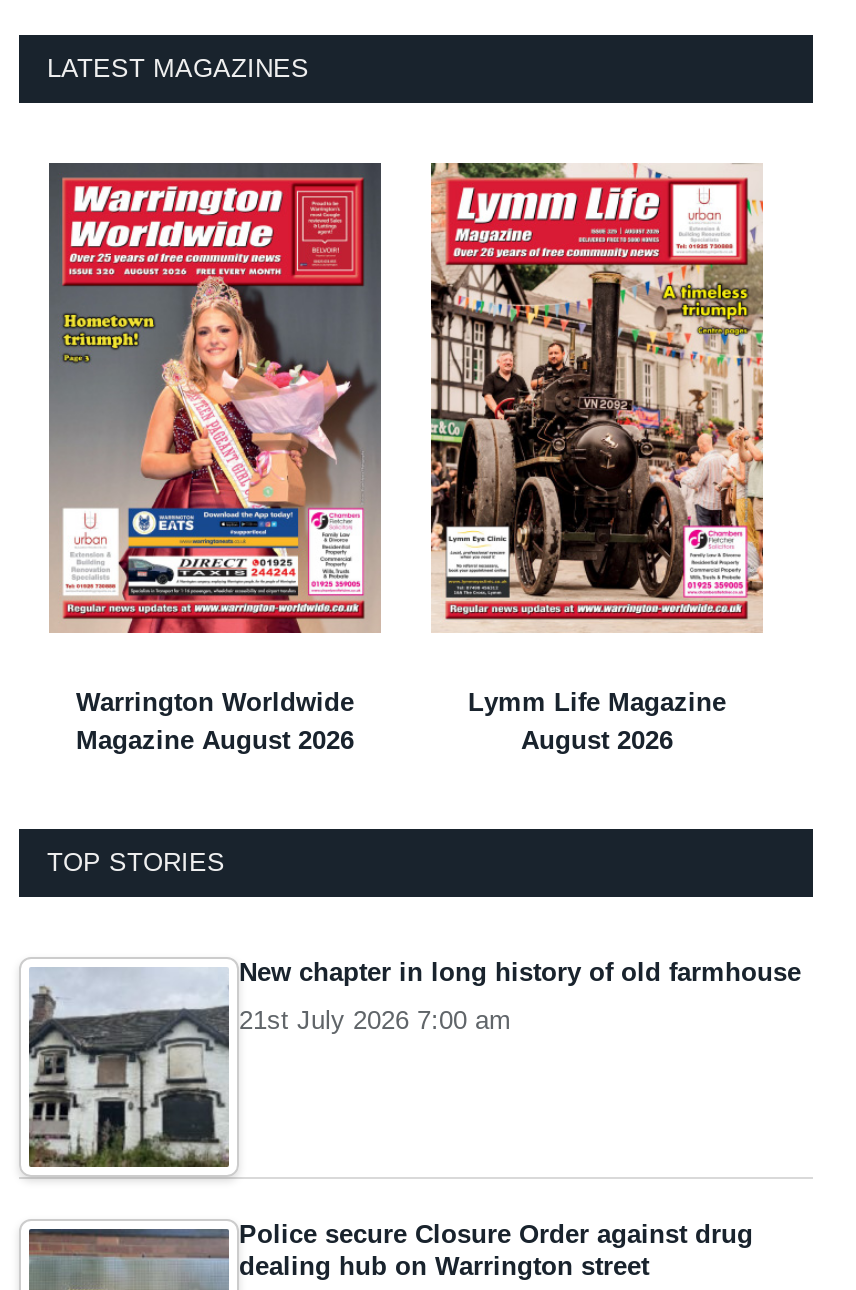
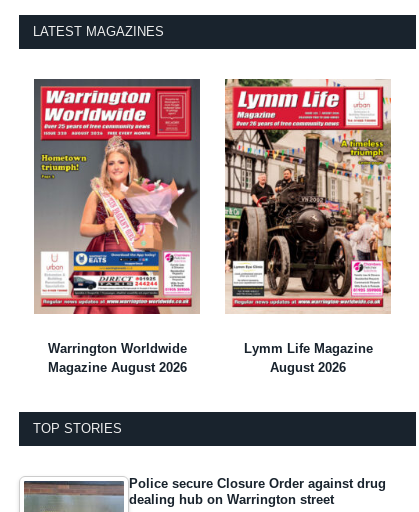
[29,957,801,1181] [image] | New chapter in long history of old farmhouse | 21st July 2026 7:00 am -> none

